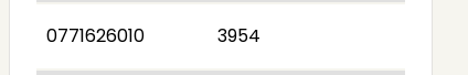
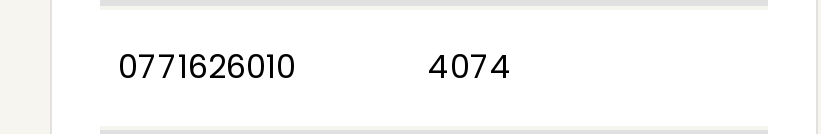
[217,23,260,49] 3954 -> [428,44,512,90] 4074

